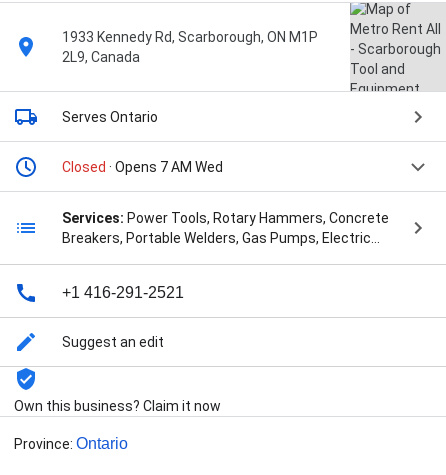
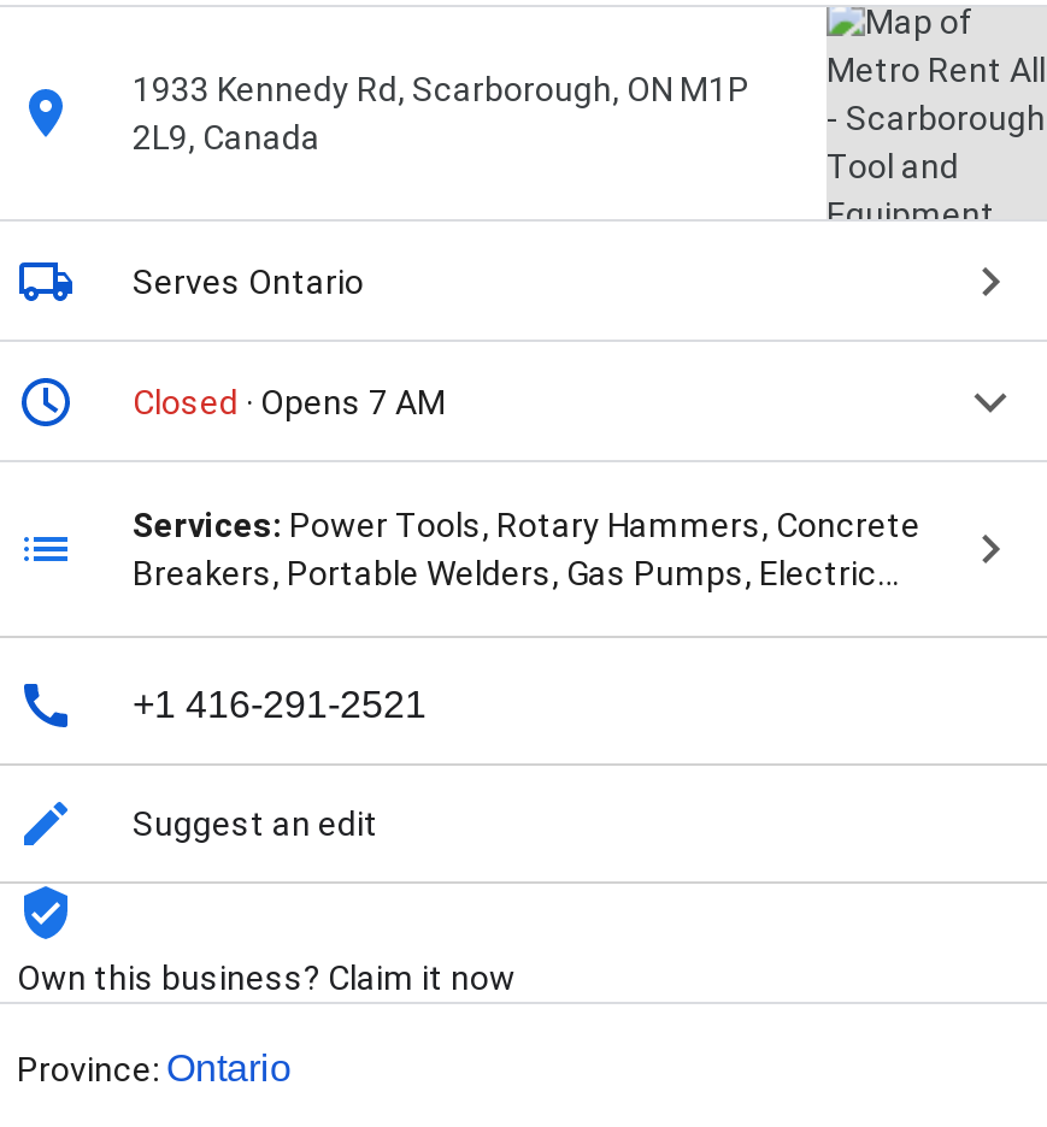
[62,159,223,175] Closed · Opens 7 AM Wed -> [133,383,446,422] Closed · Opens 7 AM

